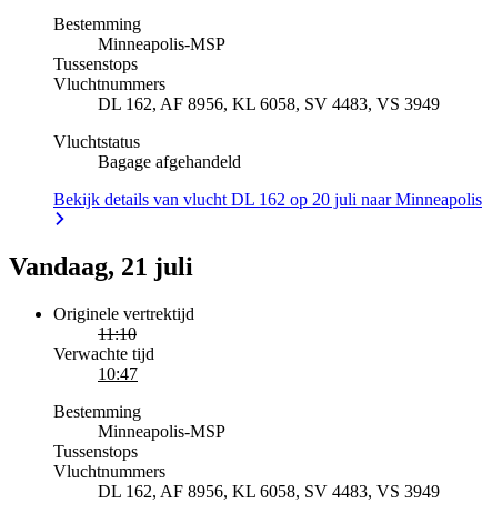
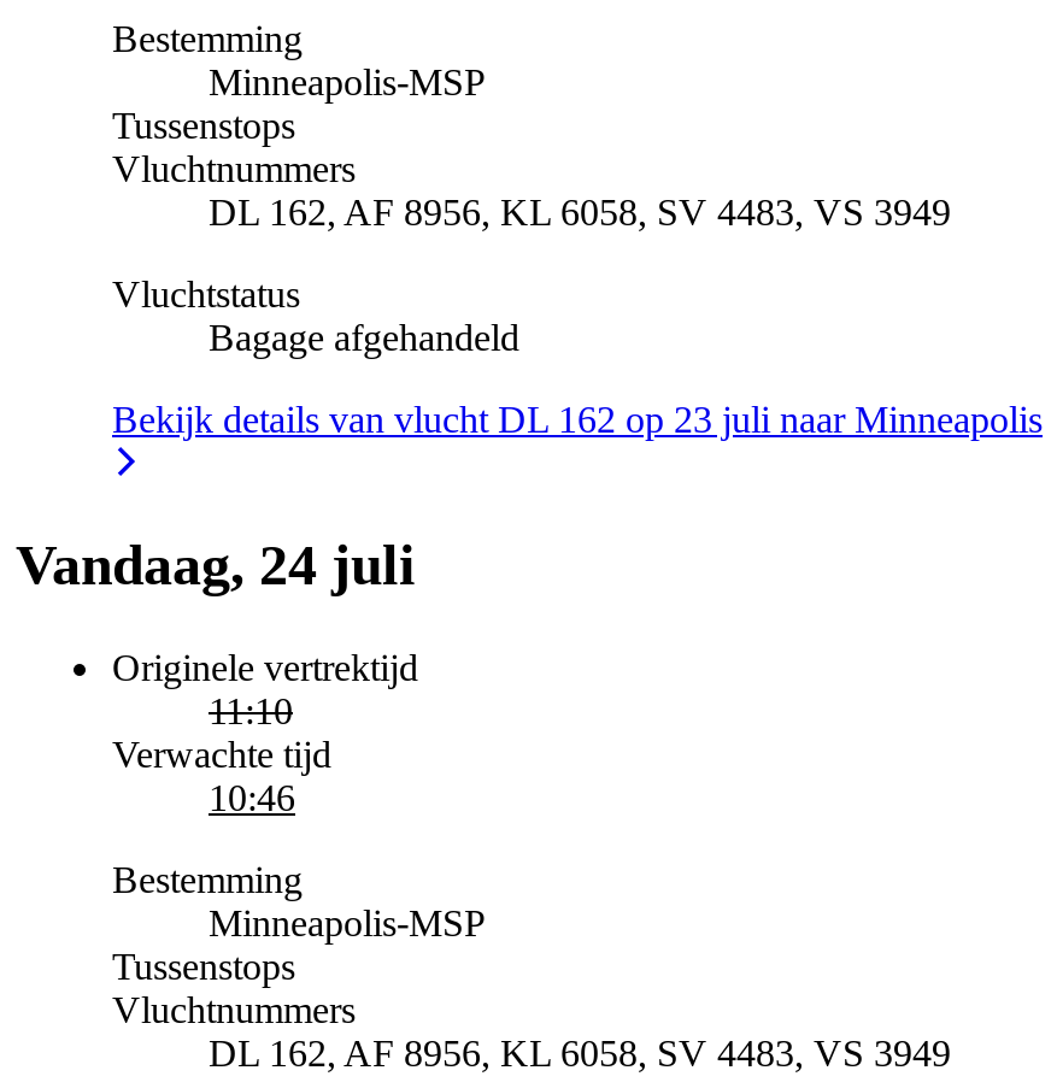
[53,190,482,208] Bekijk details van vlucht DL 162 op 20 juli naar Minneapolis -> [112,398,1043,439] Bekijk details van vlucht DL 162 op 23 juli naar Minneapolis
[9,252,193,280] Vandaag, 21 juli -> [16,533,416,595] Vandaag, 24 juli
[98,364,138,383] 10:47 -> [209,776,295,817] 10:46

